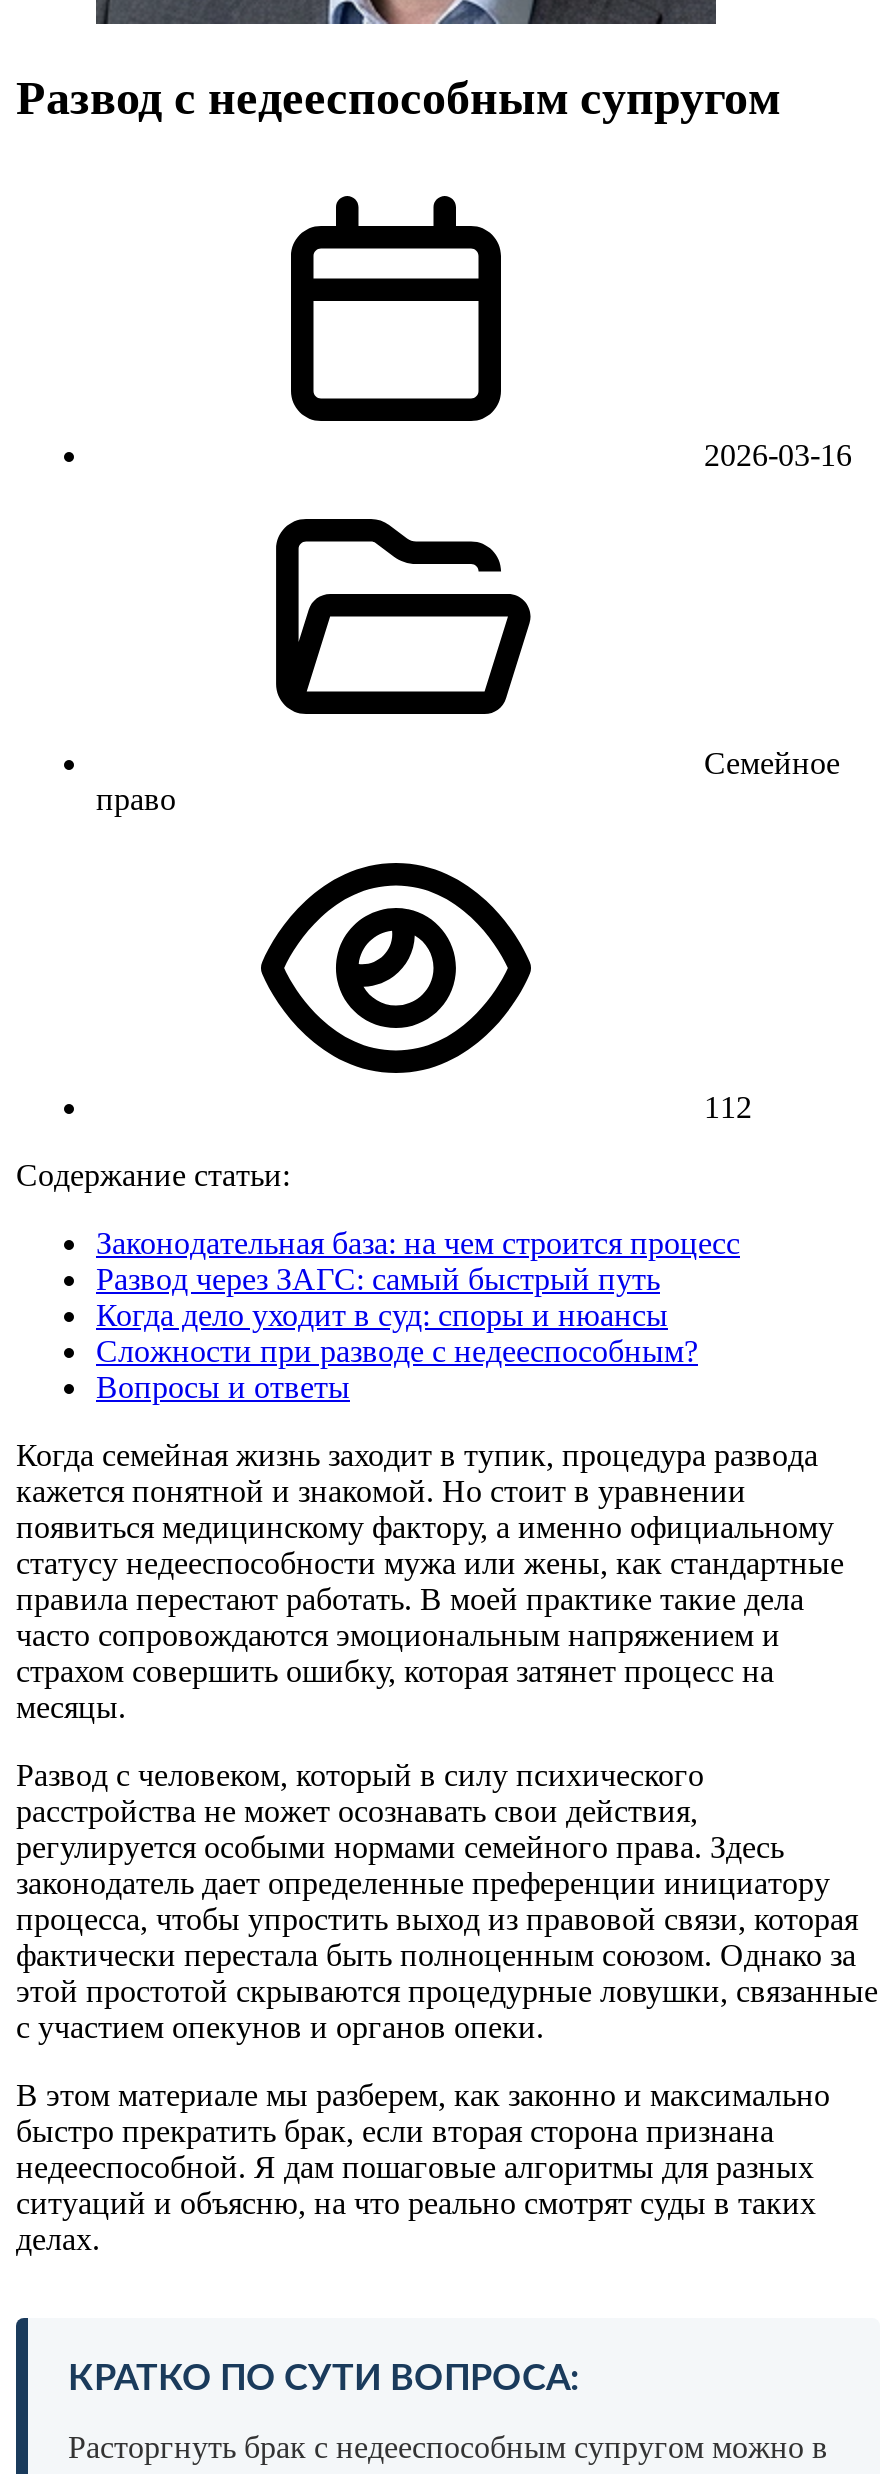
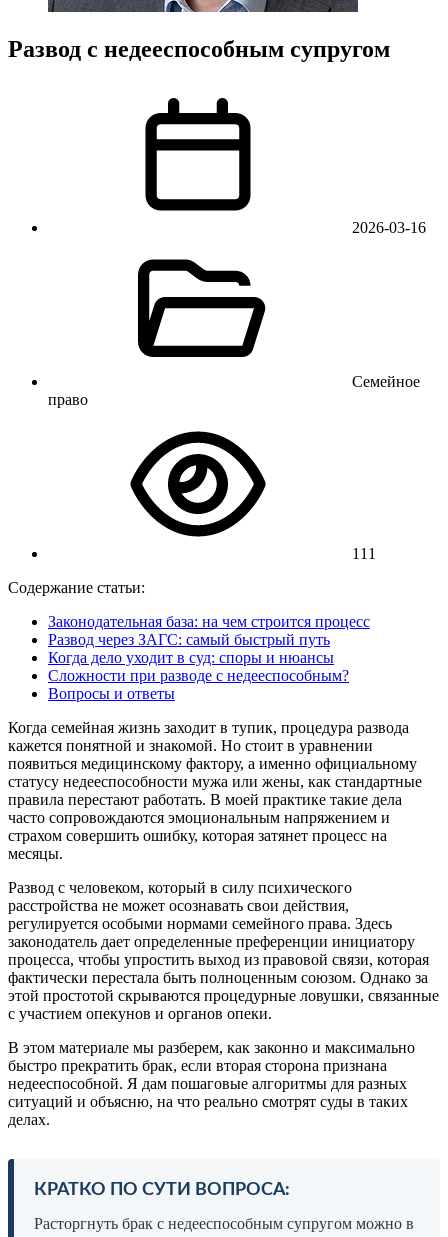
[704,1090,752,1124] 112 -> [352,545,376,562] 111

